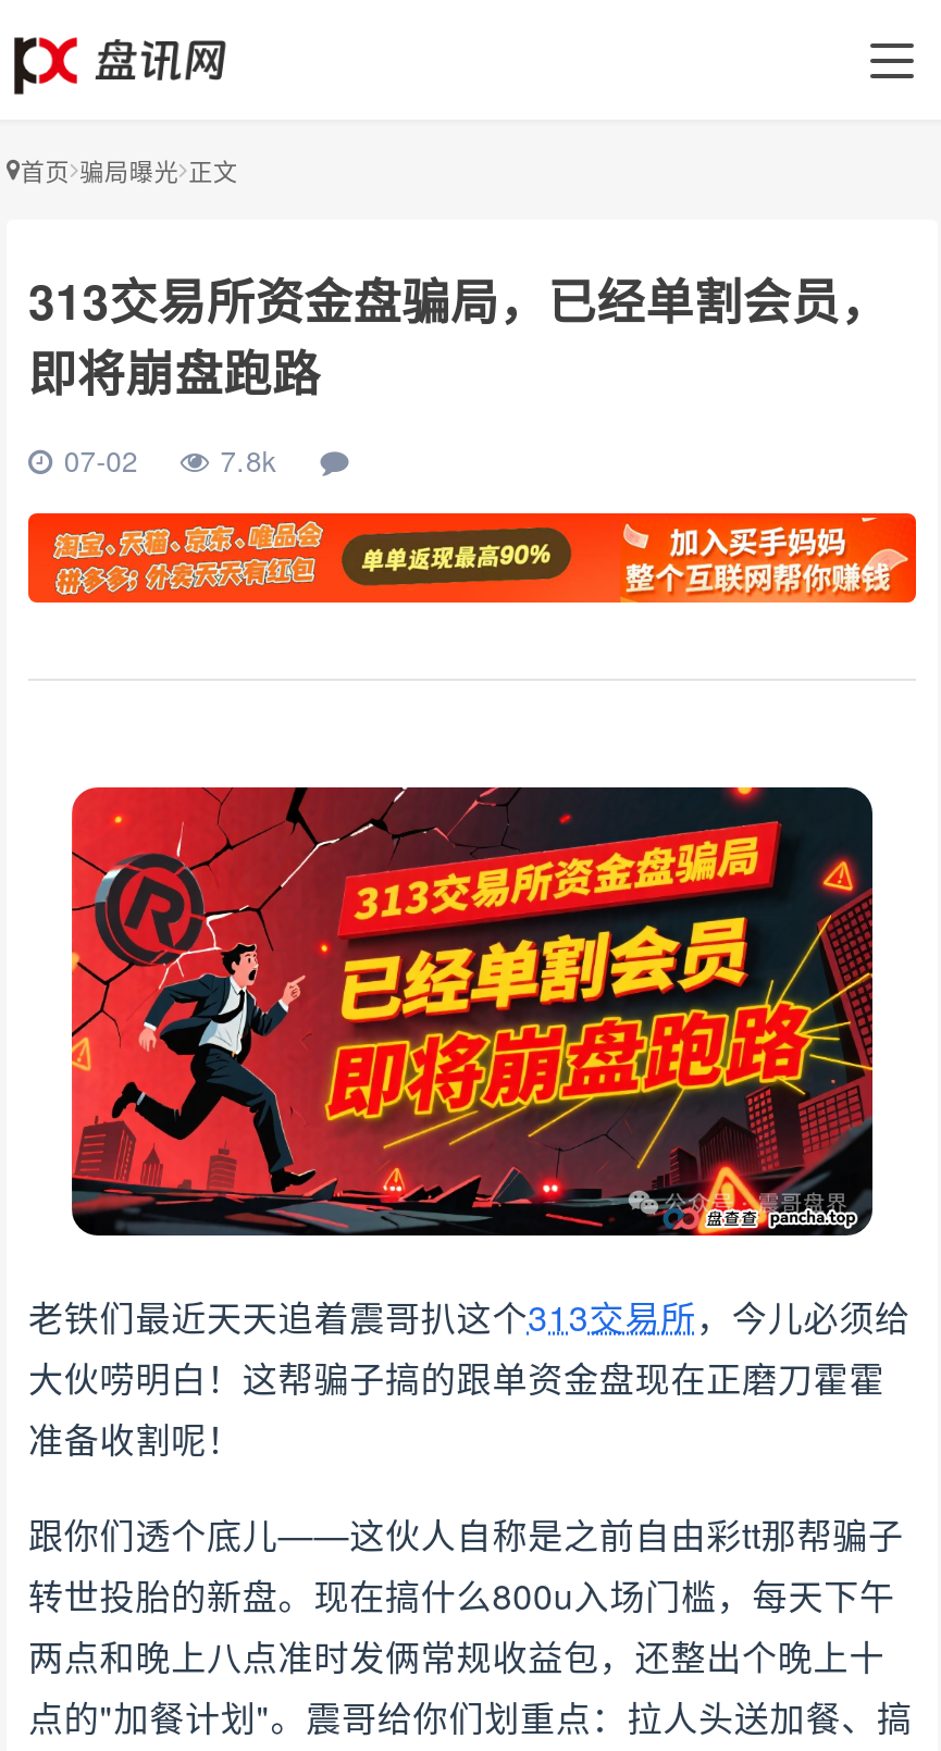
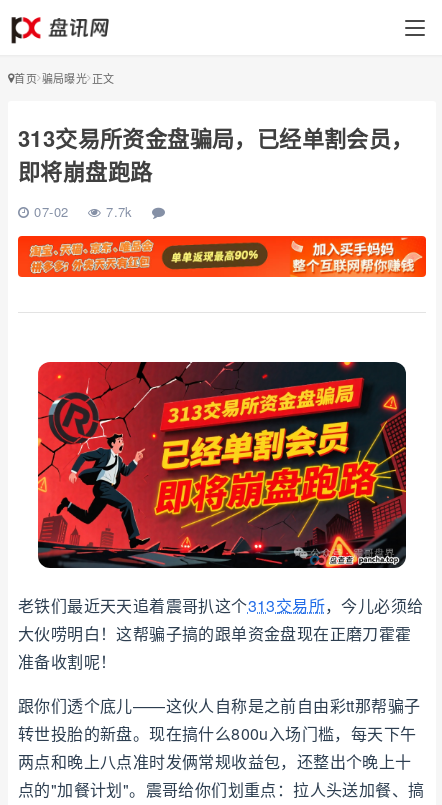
[64,439,278,481] 07-02 7.8k -> [34,202,133,221] 07-02 7.7k

